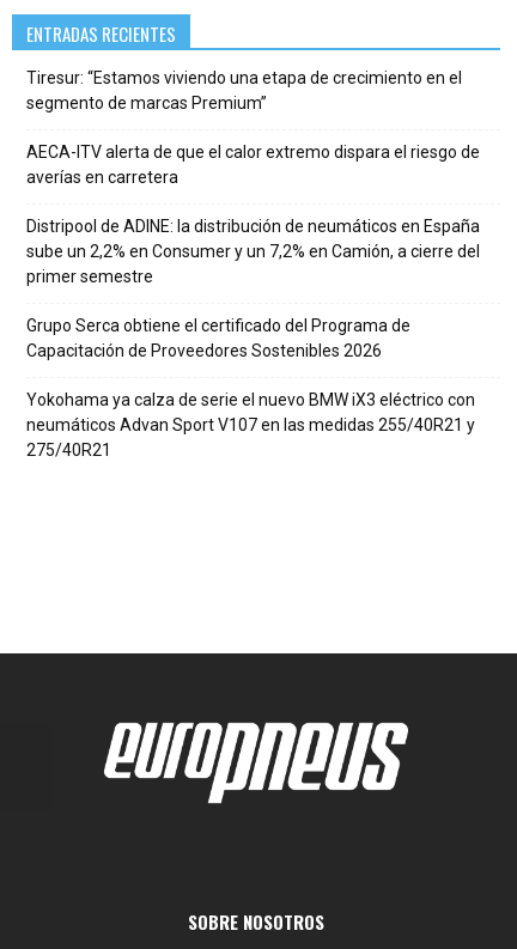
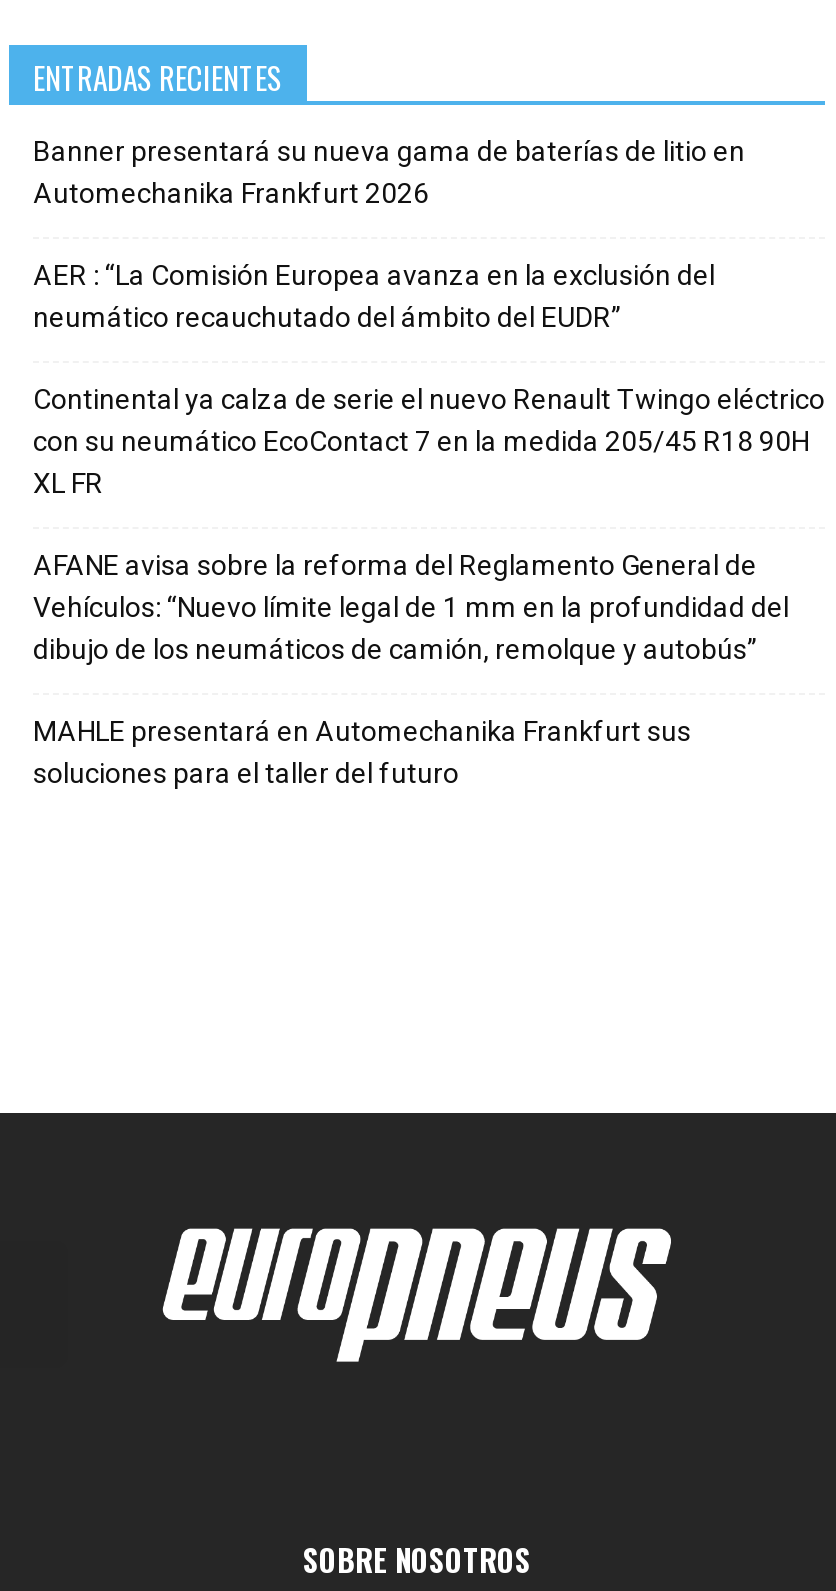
[26,69,462,113] Tiresur: “Estamos viviendo una etapa de crecimiento en el | segmento de marcas Premium” -> [33,134,745,208] Banner presentará su nueva gama de baterías de litio en | Automechanika Frankfurt 2026
[26,143,480,187] AECA-ITV alerta de que el calor extremo dispara el riesgo de | averías en carretera -> [33,258,715,332] AER : “La Comisión Europea avanza en la exclusión del | neumático recauchutado del ámbito del EUDR”
[26,217,480,287] Distripool de ADINE: la distribución de neumáticos en España | sube un 2,2% en Consumer y un 7,2% en Camión, a cierre del | primer semestre -> [33,382,825,498] Continental ya calza de serie el nuevo Renault Twingo eléctrico | con su neumático EcoContact 7 en la medida 205/45 R18 90H | XL FR
[26,317,410,361] Grupo Serca obtiene el certificado del Programa de | Capacitación de Proveedores Sostenibles 2026 -> [33,548,789,664] AFANE avisa sobre la reforma del Reglamento General de | Vehículos: “Nuevo límite legal de 1 mm en la profundidad del | dibujo de los neumáticos de camión, remolque y autobús”
[26,391,475,460] Yokohama ya calza de serie el nuevo BMW iX3 eléctrico con | neumáticos Advan Sport V107 en las medidas 255/40R21 y | 275/40R21 -> [33,714,691,788] MAHLE presentará en Automechanika Frankfurt sus | soluciones para el taller del futuro

